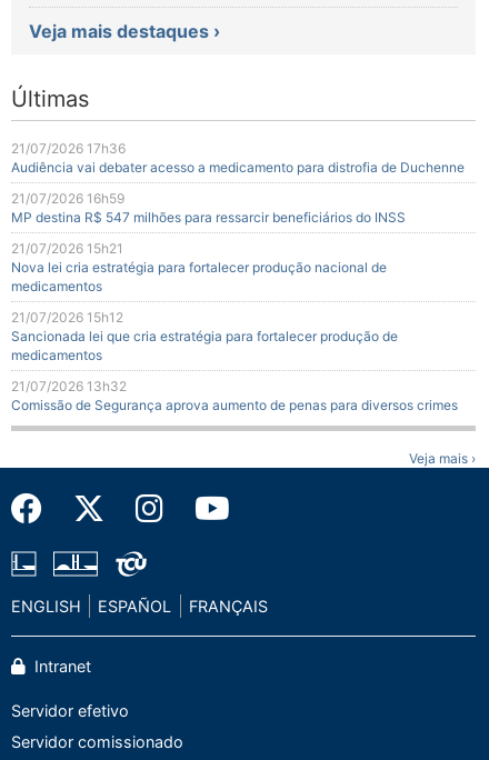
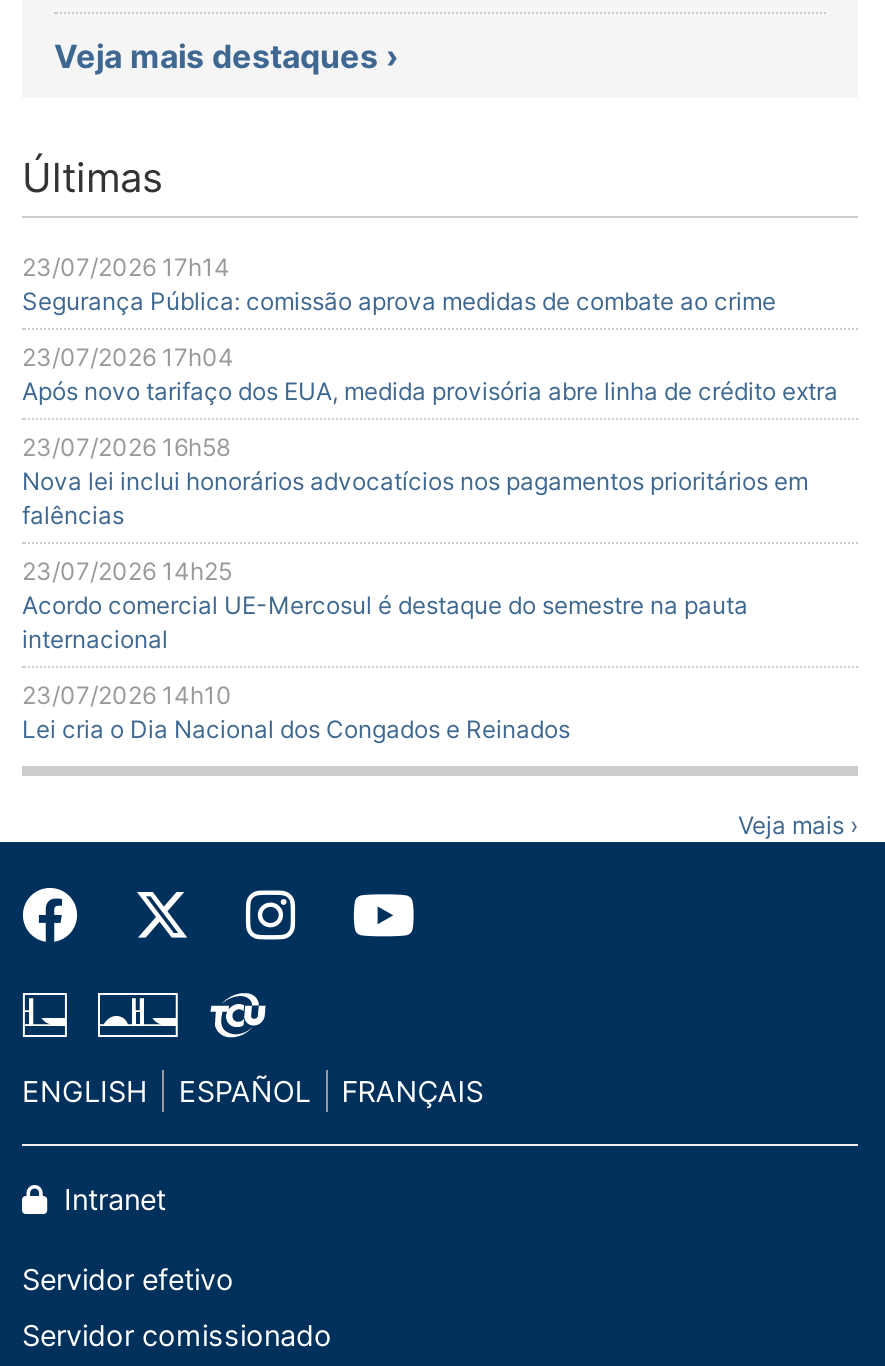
[11,140,465,176] 21/07/2026 17h36 | Audiência vai debater acesso a medicamento para distrofia de Duchenne -> [22,252,776,316] 23/07/2026 17h14 | Segurança Pública: comissão aprova medidas de combate ao crime
[11,190,406,226] 21/07/2026 16h59 | MP destina R$ 547 milhões para ressarcir beneficiários do INSS -> [22,342,838,406] 23/07/2026 17h04 | Após novo tarifaço dos EUA, medida provisória abre linha de crédito extra
[11,240,387,295] 21/07/2026 15h21 | Nova lei cria estratégia para fortalecer produção nacional de | medicamentos -> [22,432,808,530] 23/07/2026 16h58 | Nova lei inclui honorários advocatícios nos pagamentos prioritários em | falências
[11,309,398,364] 21/07/2026 15h12 | Sancionada lei que cria estratégia para fortalecer produção de | medicamentos -> [22,556,748,654] 23/07/2026 14h25 | Acordo comercial UE-Mercosul é destaque do semestre na pauta | internacional
[11,378,458,414] 21/07/2026 13h32 | Comissão de Segurança aprova aumento de penas para diversos crimes -> [22,680,570,744] 23/07/2026 14h10 | Lei cria o Dia Nacional dos Congados e Reinados

